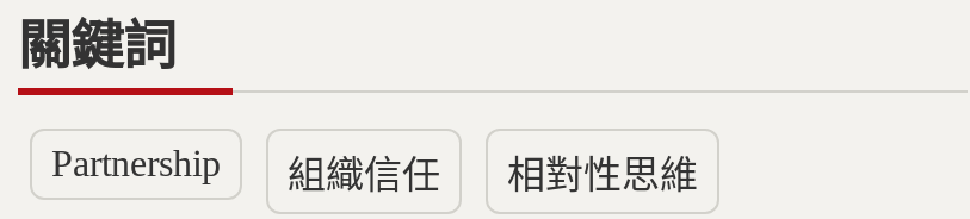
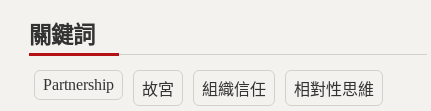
none -> [142,81,174,98] 故宮

